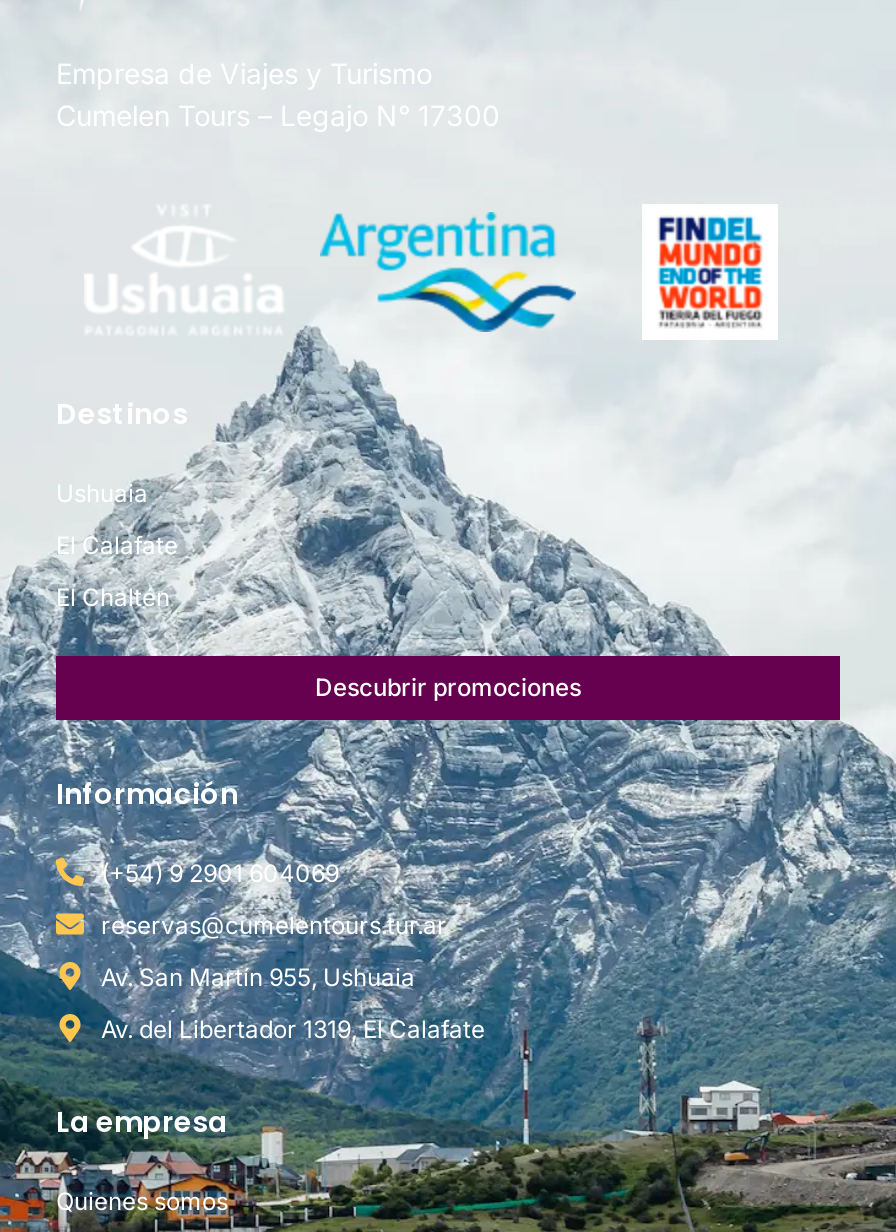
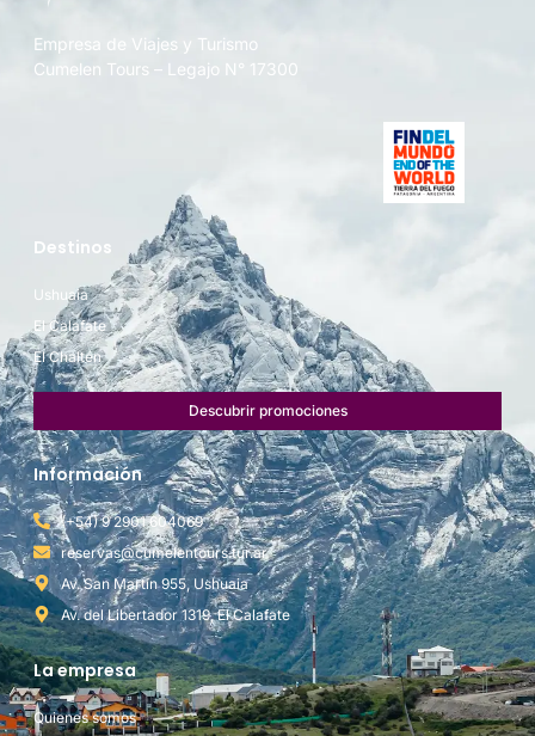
[318,210,576,334] [image] -> none

